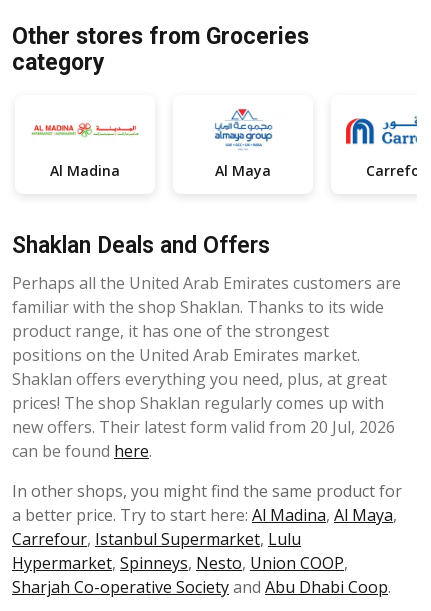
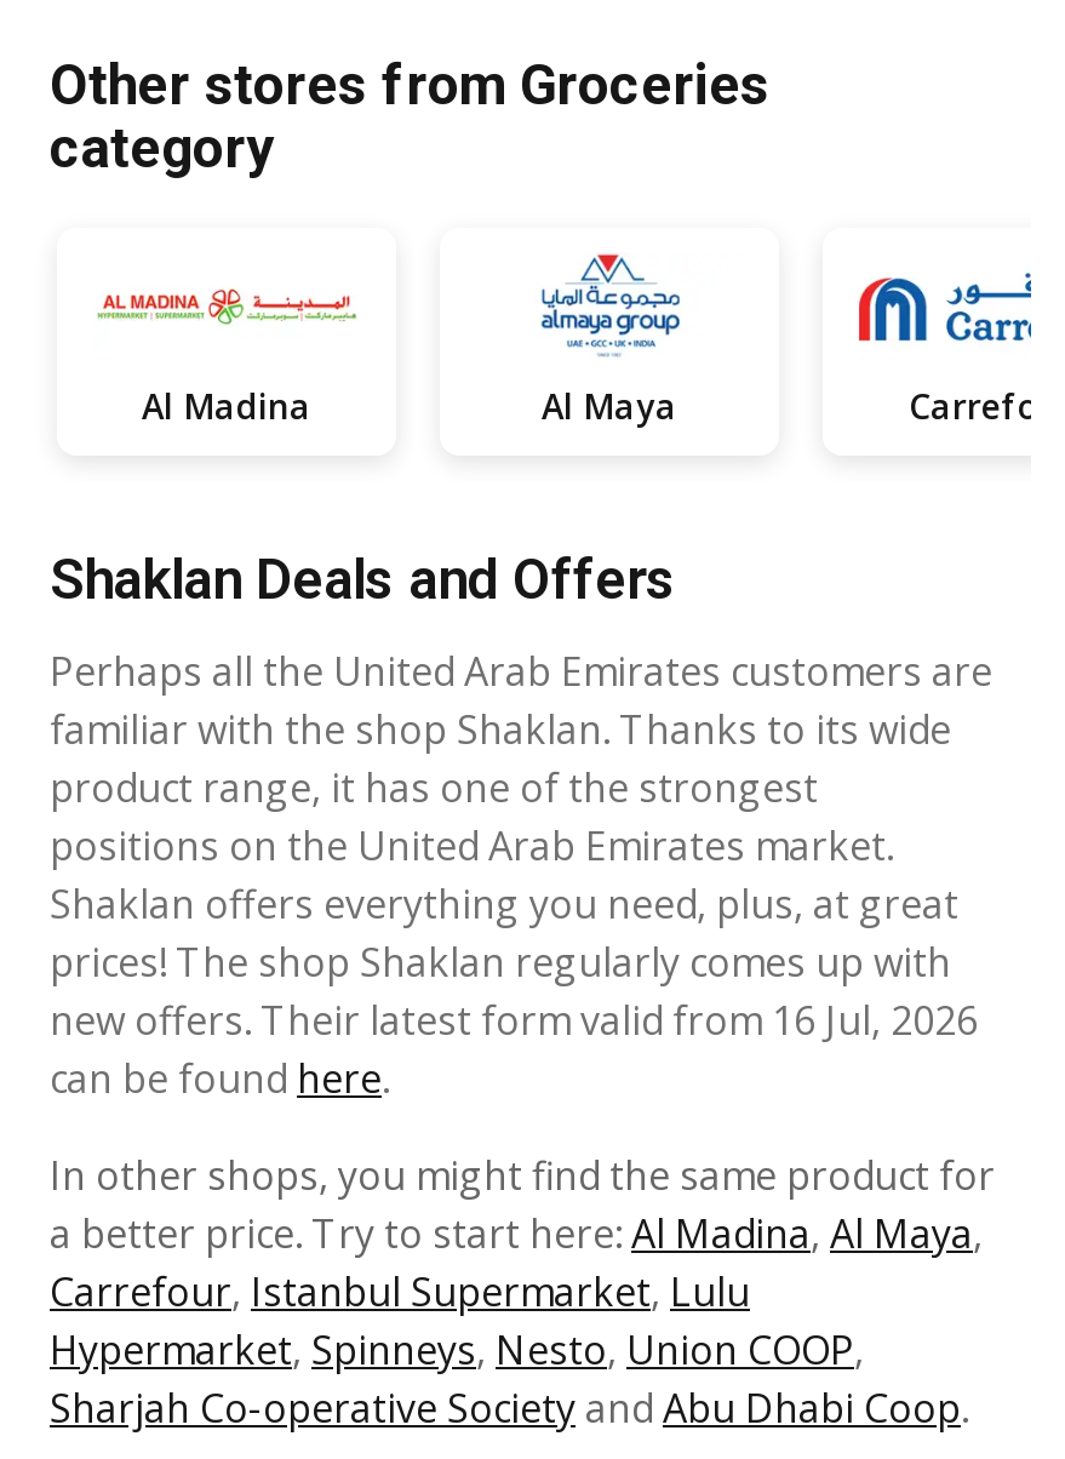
[12,416,395,438] new offers. Their latest form valid from 20 Jul, 2026 -> [50,993,978,1047] new offers. Their latest form valid from 16 Jul, 2026

